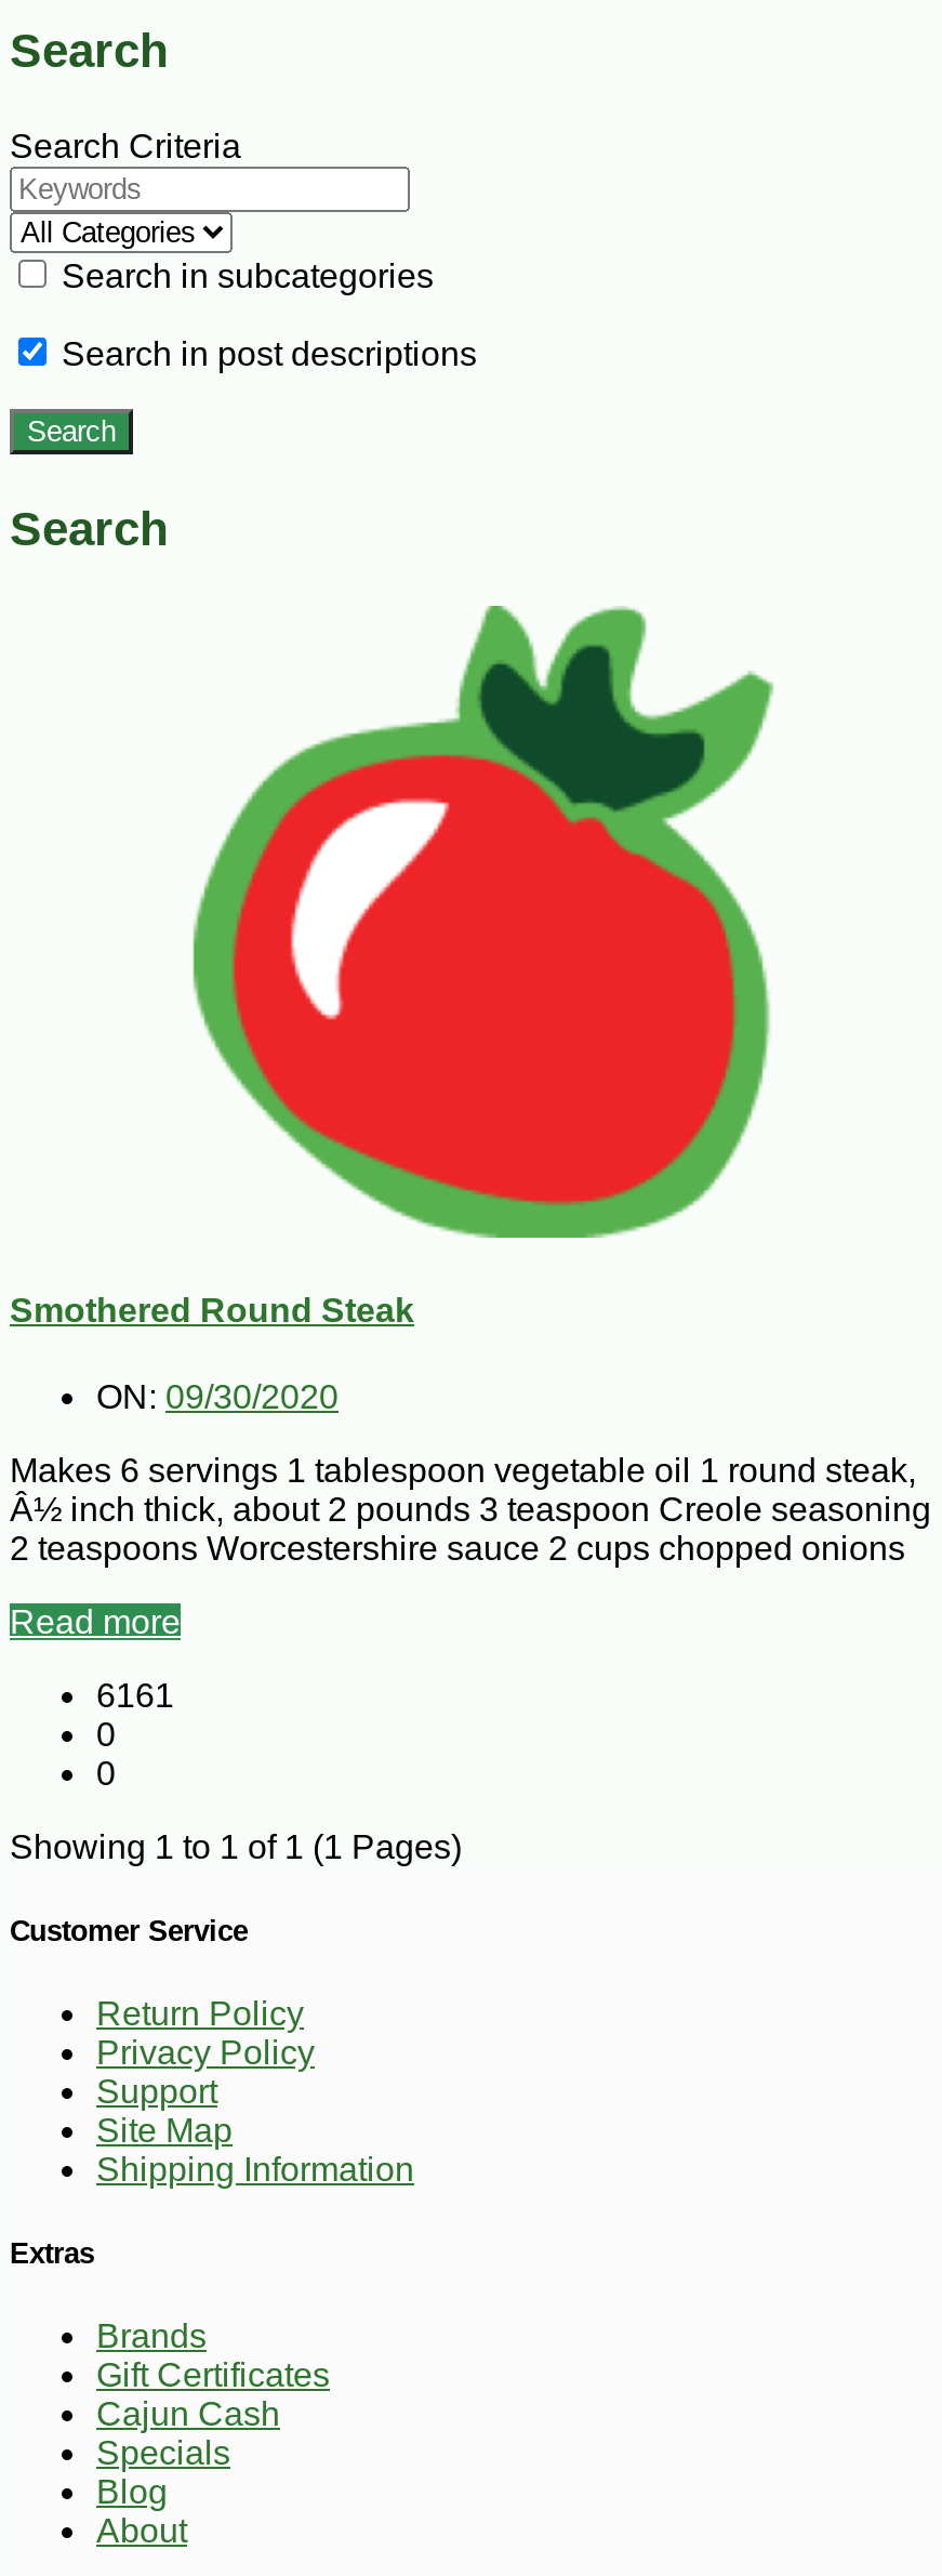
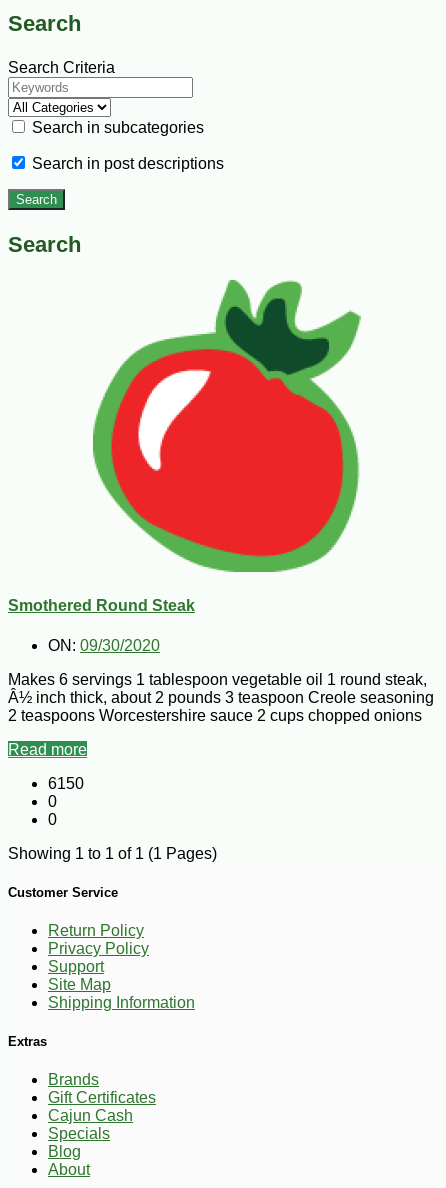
[96,1676,174,1713] 6161 -> [48,774,84,791] 6150

